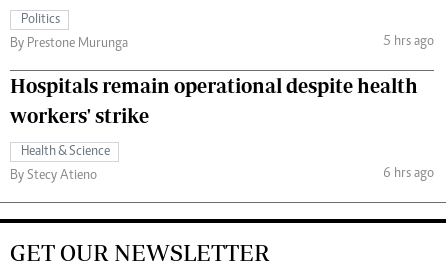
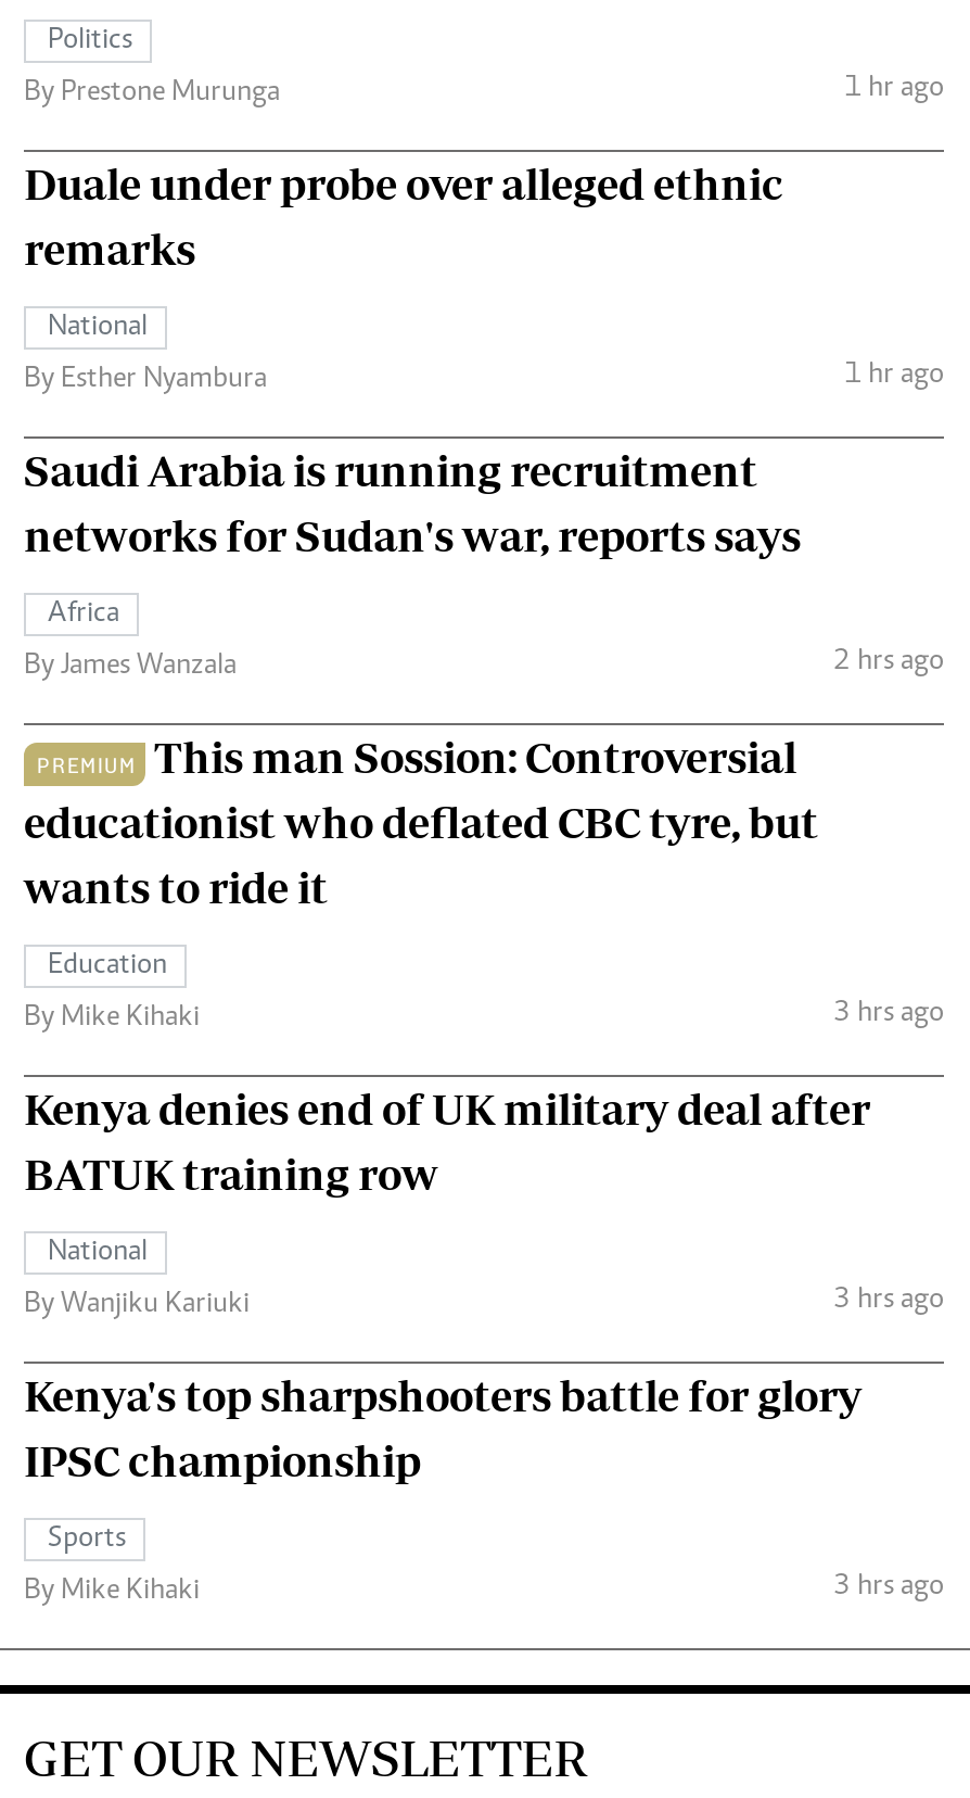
[10,35,434,183] 5 hrs ago | Hospitals remain operational despite health | workers' strike | Health & Science | By Stecy Atieno | 6 hrs ago -> [24,74,944,1606] 1 hr ago | Duale under probe over alleged ethnic | remarks | National | By Esther Nyambura | 1 hr ago | Saudi Arabia is running recruitment | networks for Sudan's war, reports says | Africa | By James Wanzala | 2 hrs ago | PREMIUM | This man Sossion: Controversial | educationist who deflated CBC tyre, but | wants to ride it | Education | By Mike Kihaki | 3 hrs ago | Kenya denies end of UK military deal after | BATUK training row | National | By Wanjiku Kariuki | 3 hrs ago | Kenya's top sharpshooters battle for glory | IPSC championship | Sports | By Mike Kihaki | 3 hrs ago

